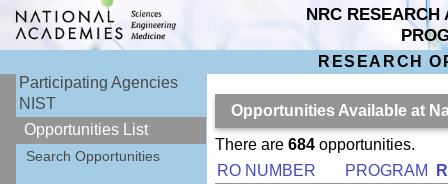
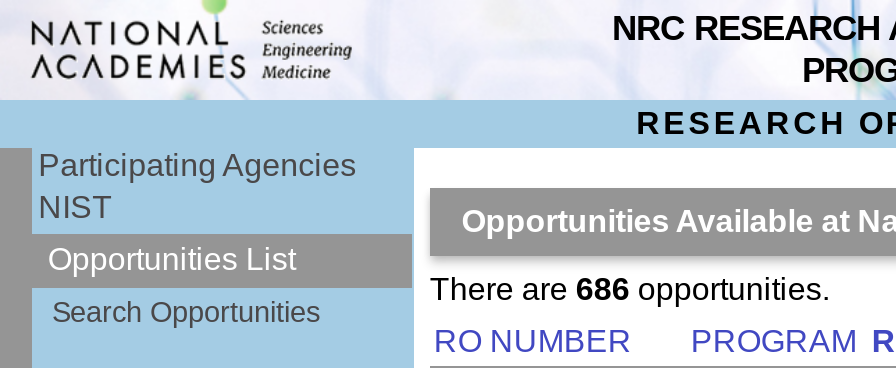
[215,136,415,153] There are 684 opportunities. -> [430,272,830,306] There are 686 opportunities.

